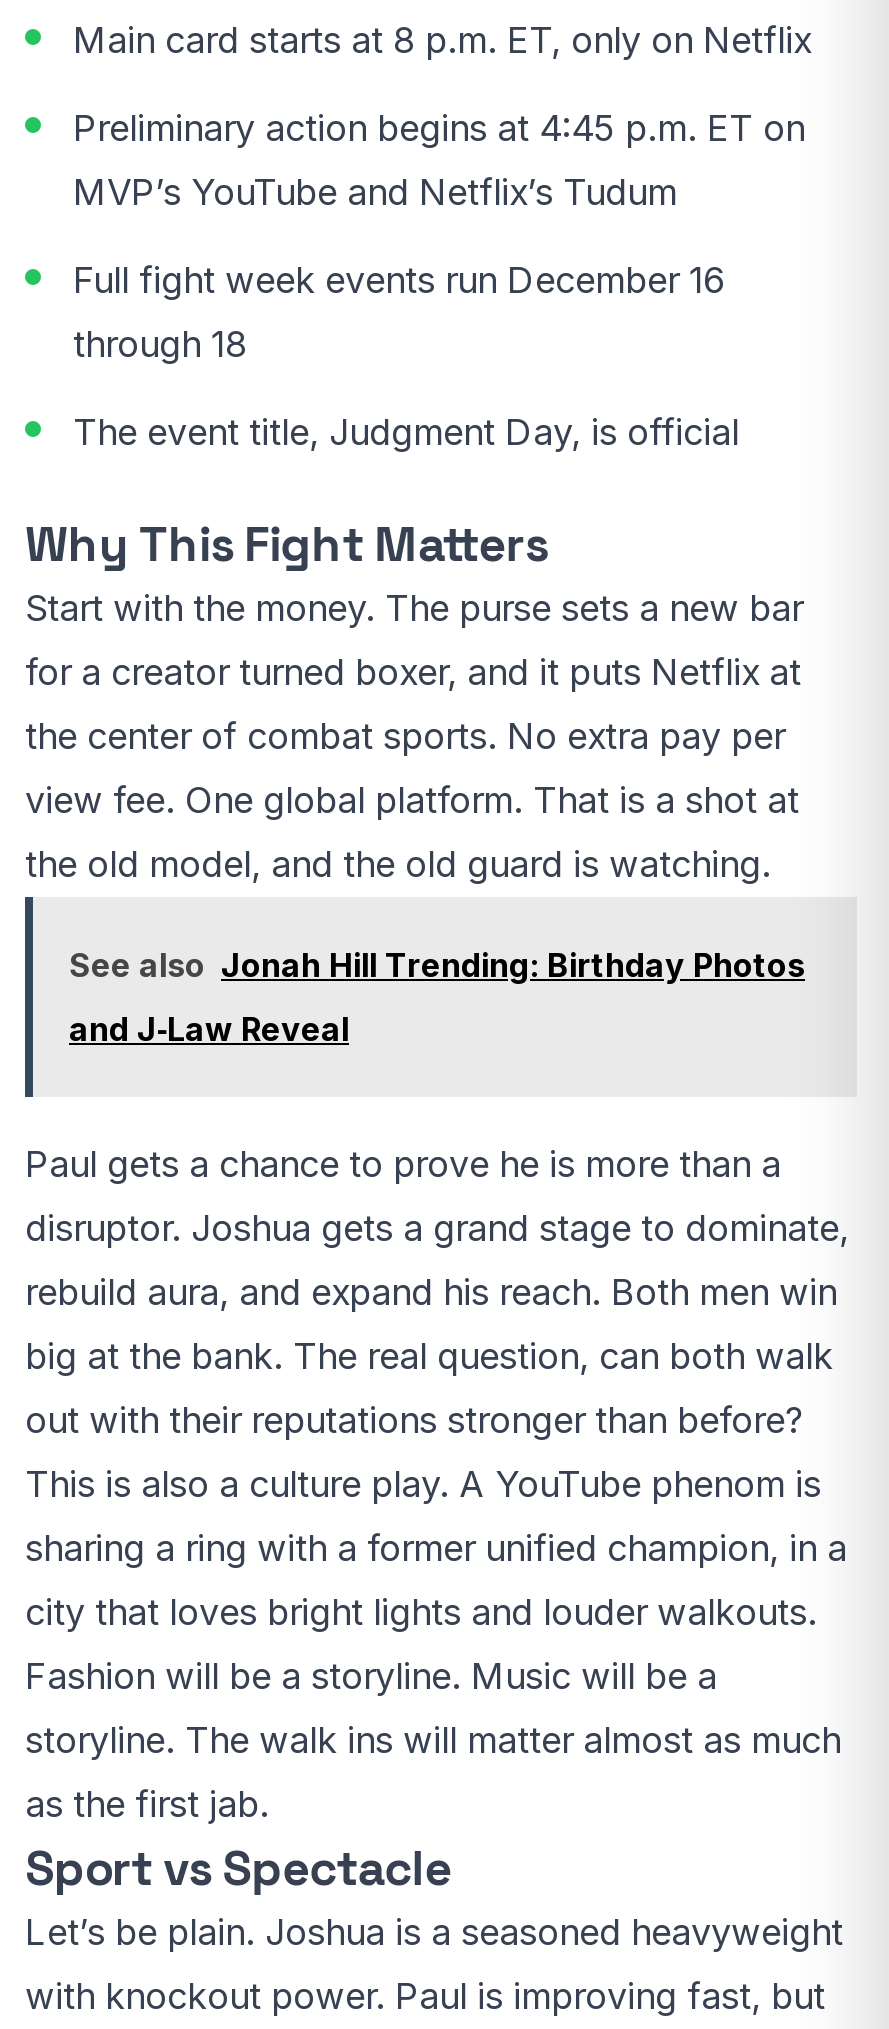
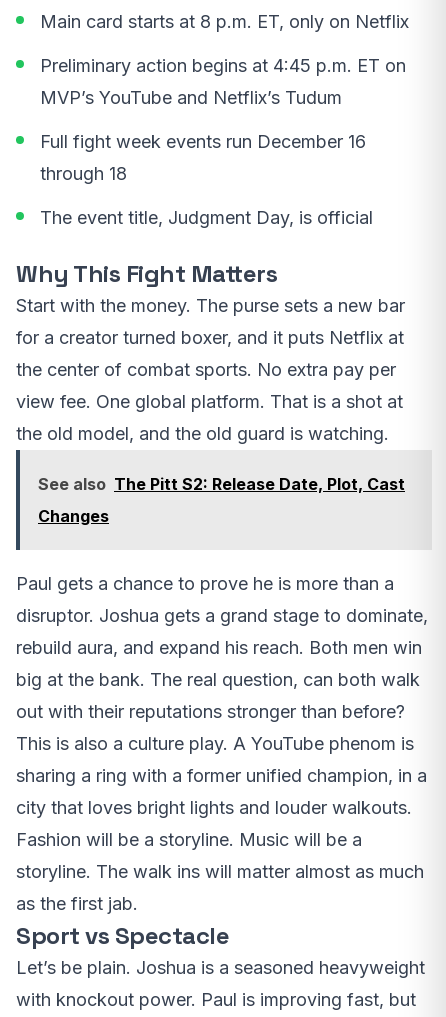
[69,945,805,985] See also Jonah Hill Trending: Birthday Photos -> [38,474,405,494] See also The Pitt S2: Release Date, Plot, Cast
[69,1009,349,1049] and J‑Law Reveal -> [38,506,109,526] Changes

